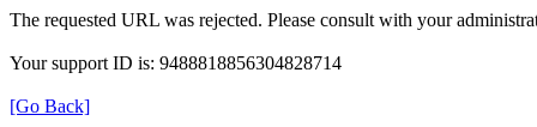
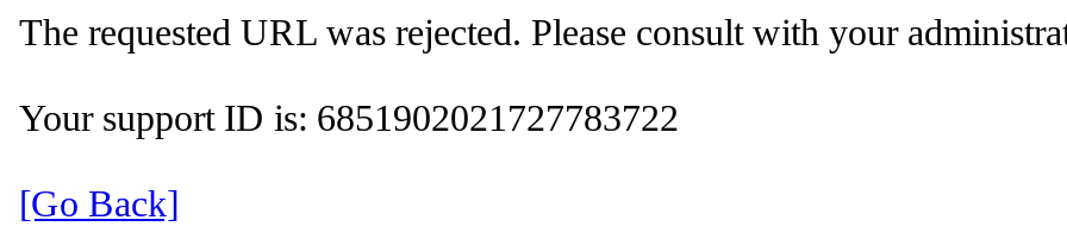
[10,53,342,73] Your support ID is: 9488818856304828714 -> [19,98,679,138] Your support ID is: 6851902021727783722

